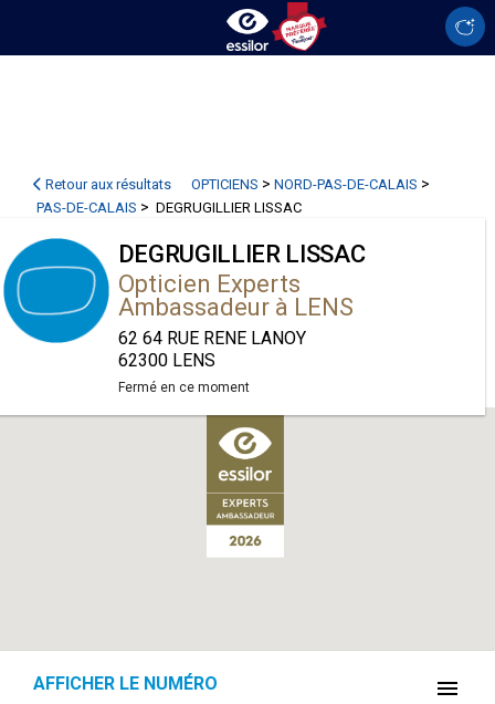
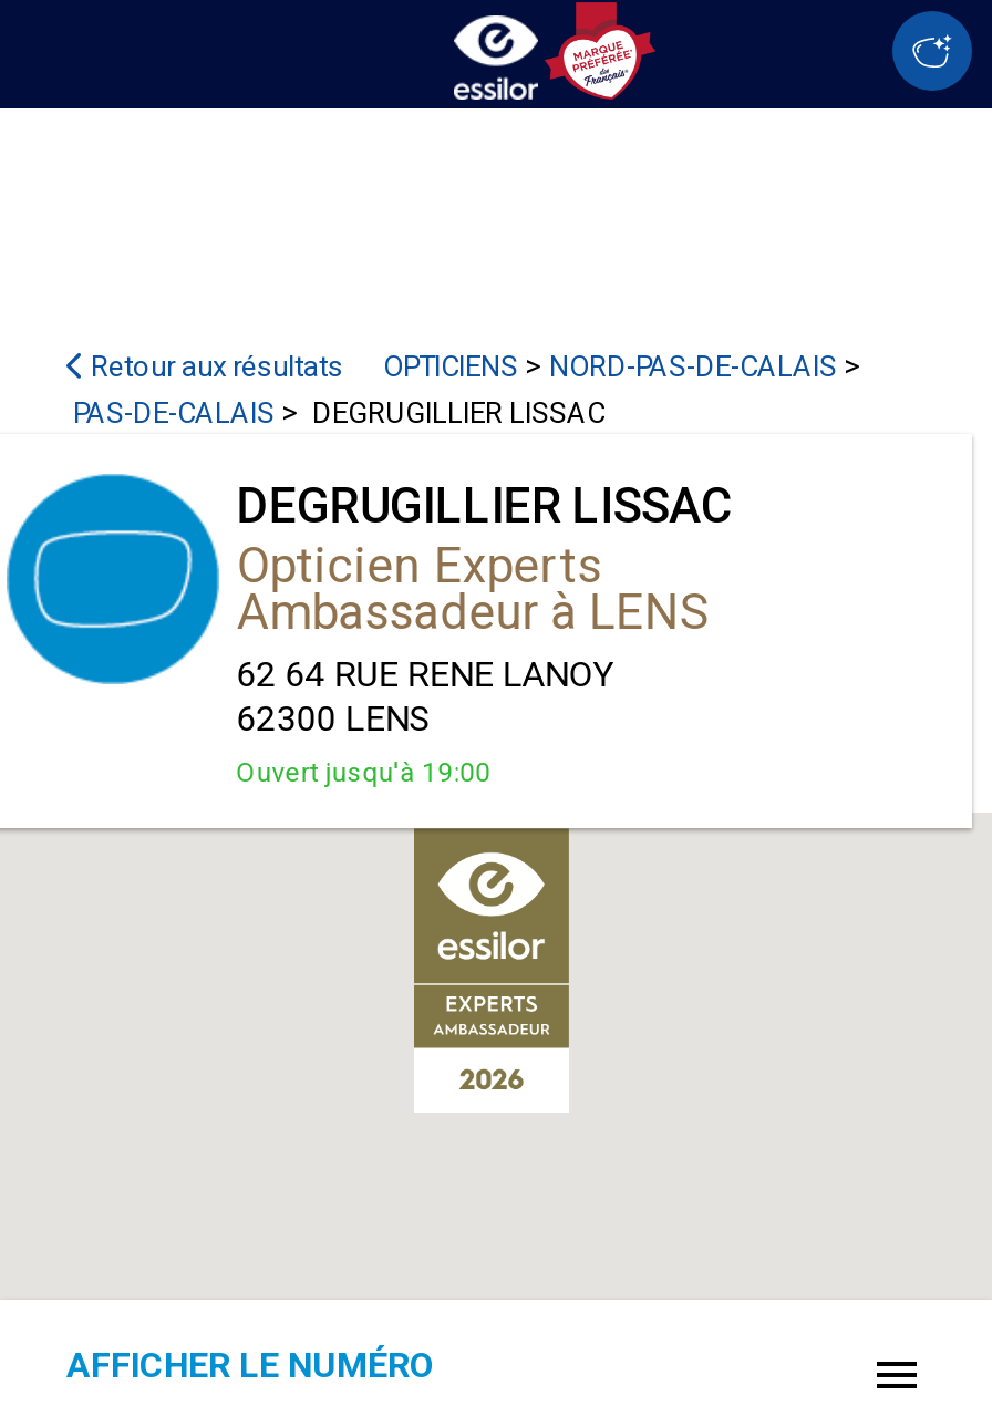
[118,380,249,395] Fermé en ce moment -> [236,757,491,788] Ouvert jusqu'à 19:00

